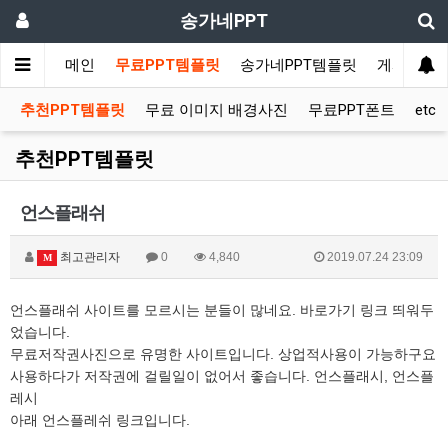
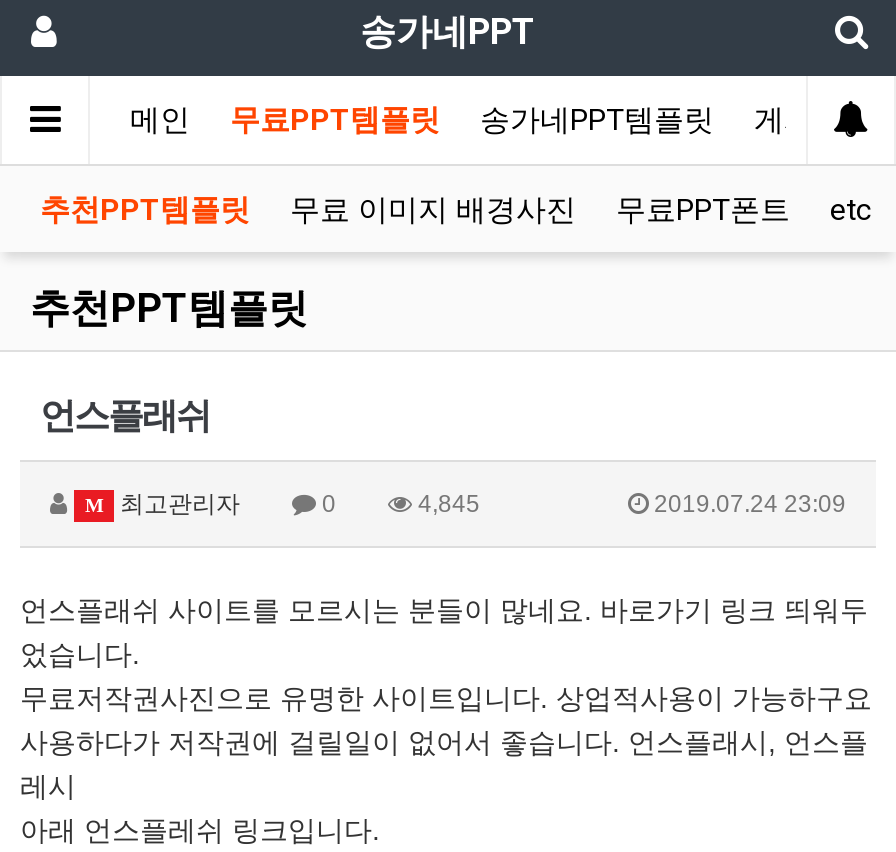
[206,250,240,264] 4,840 -> [412,490,480,518] 4,845

